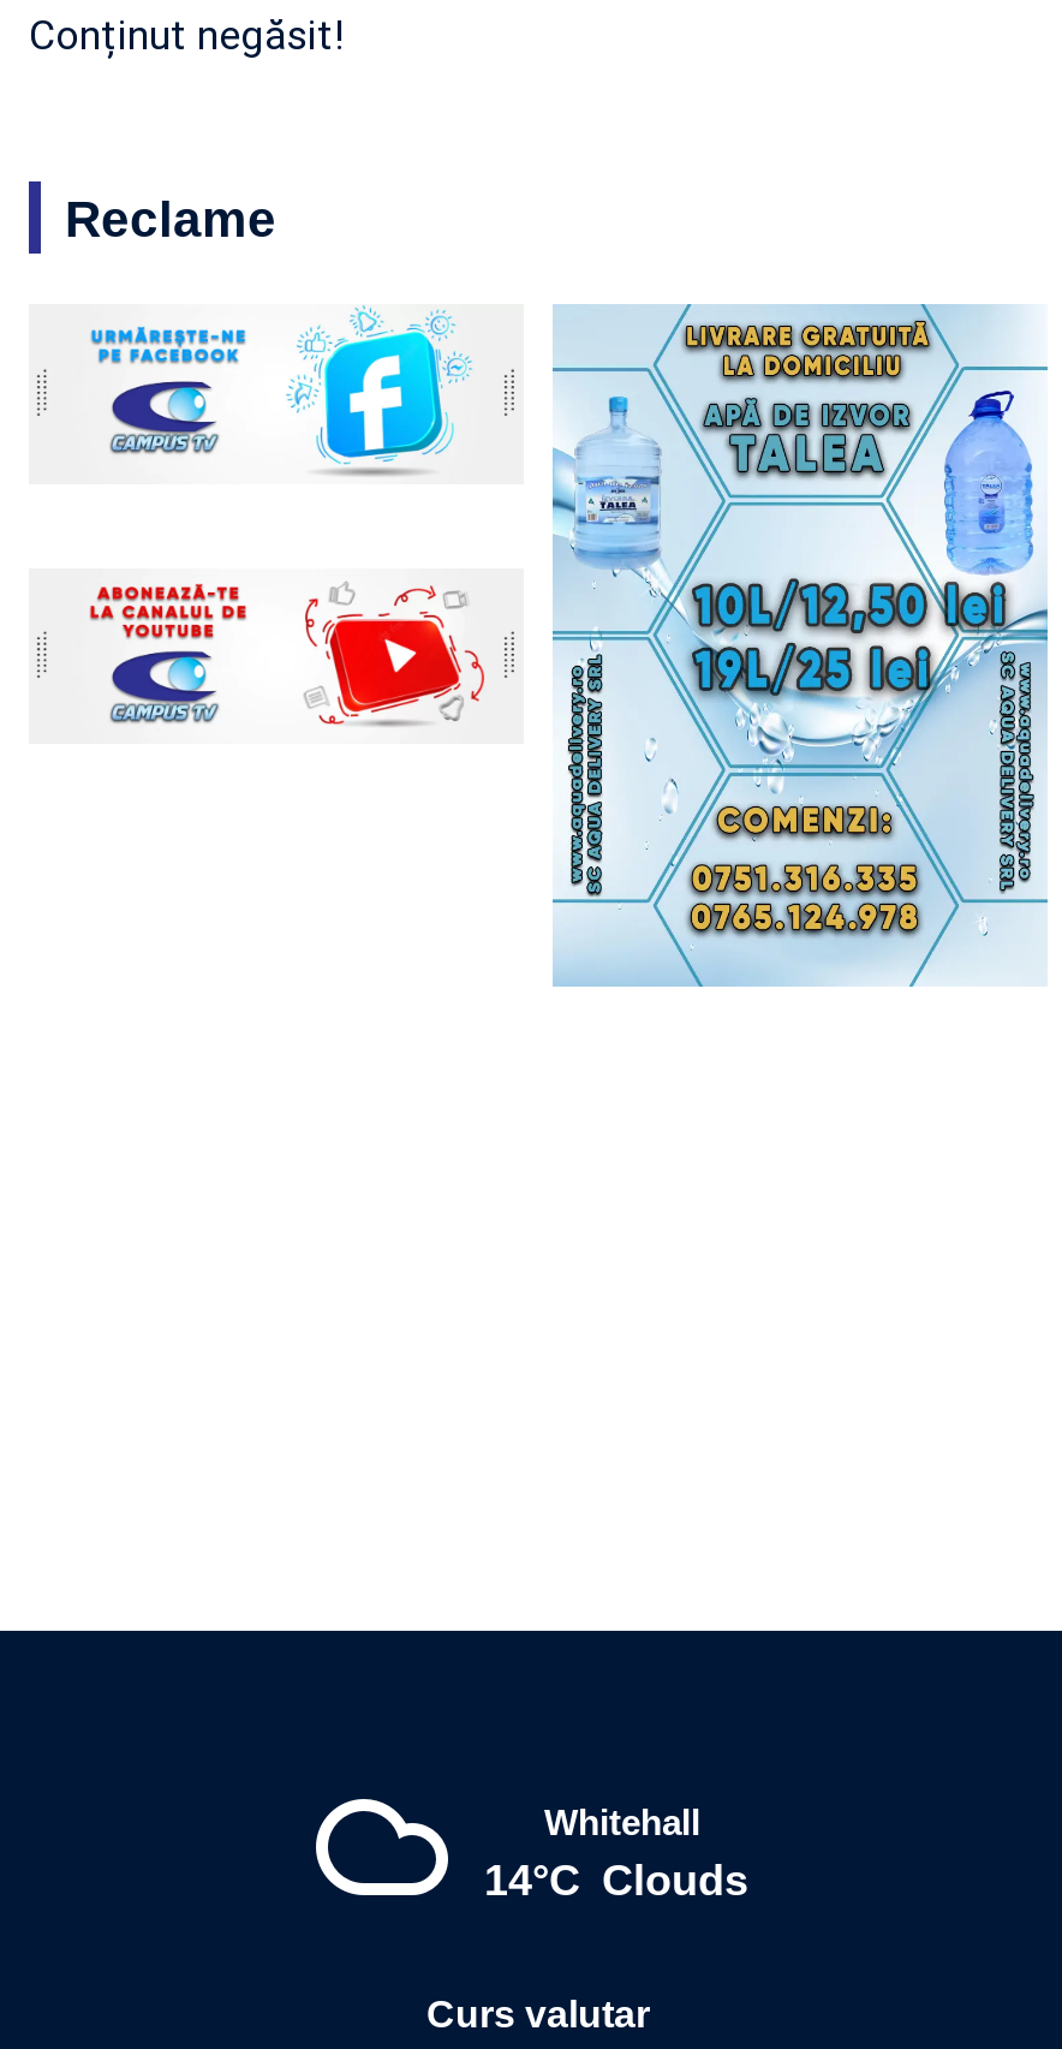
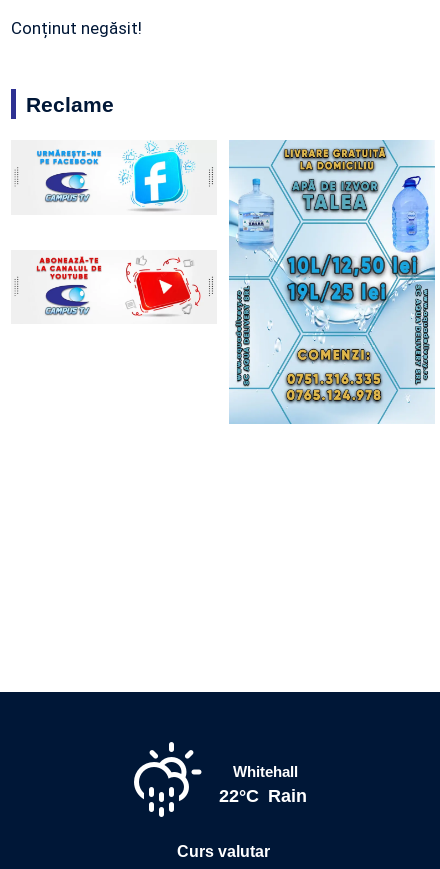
[312,1751,748,1931] [image] | 14°C Clouds -> [130,741,307,818] [image] | 22°C Rain

